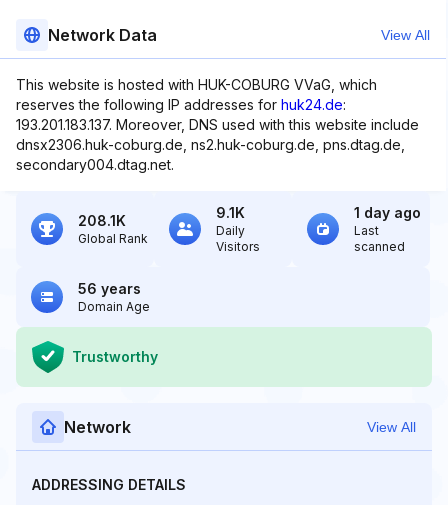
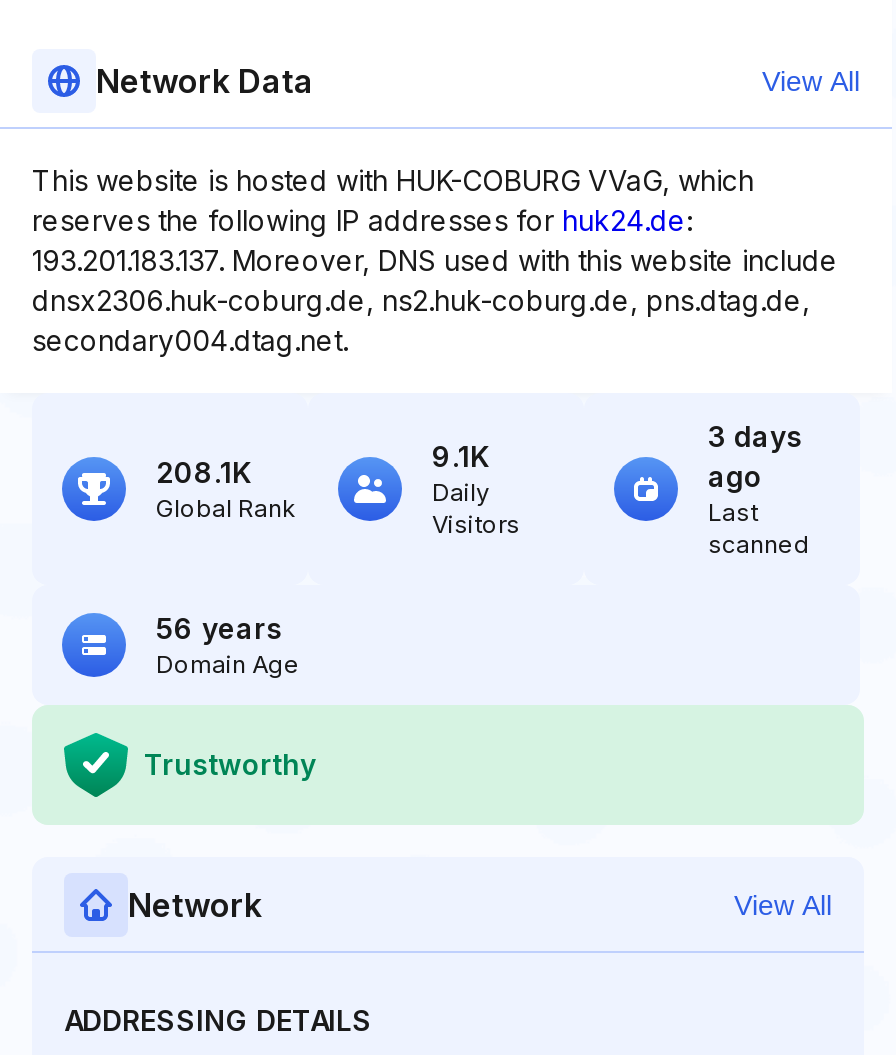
[354,204,421,221] 1 day ago -> [708,419,802,493] 3 days | ago

